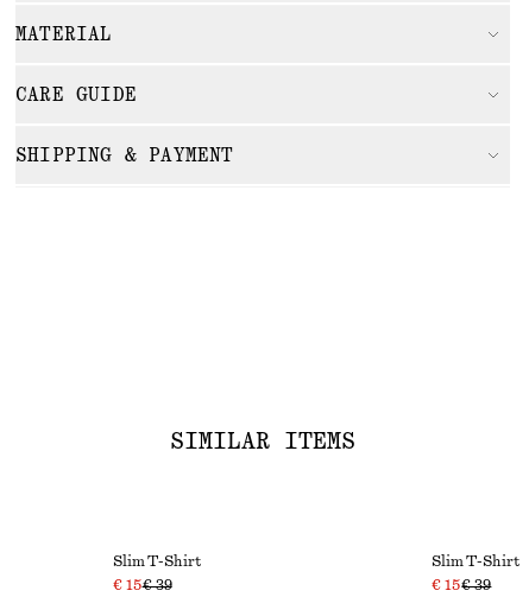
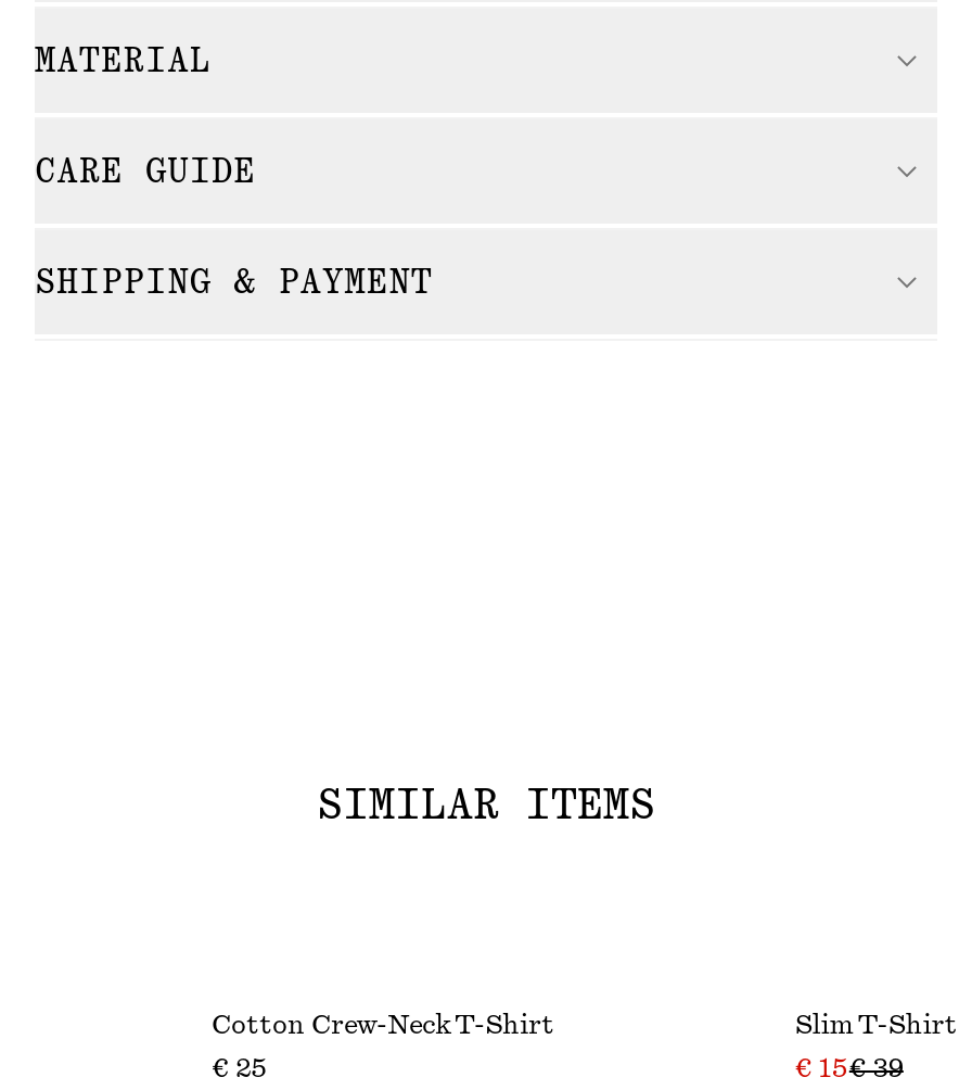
[112,554,202,569] Slim T-Shirt -> [212,1012,555,1038] Cotton Crew-Neck T-Shirt
[112,578,172,592] € 15€ 39 -> [212,1055,266,1081] € 25

